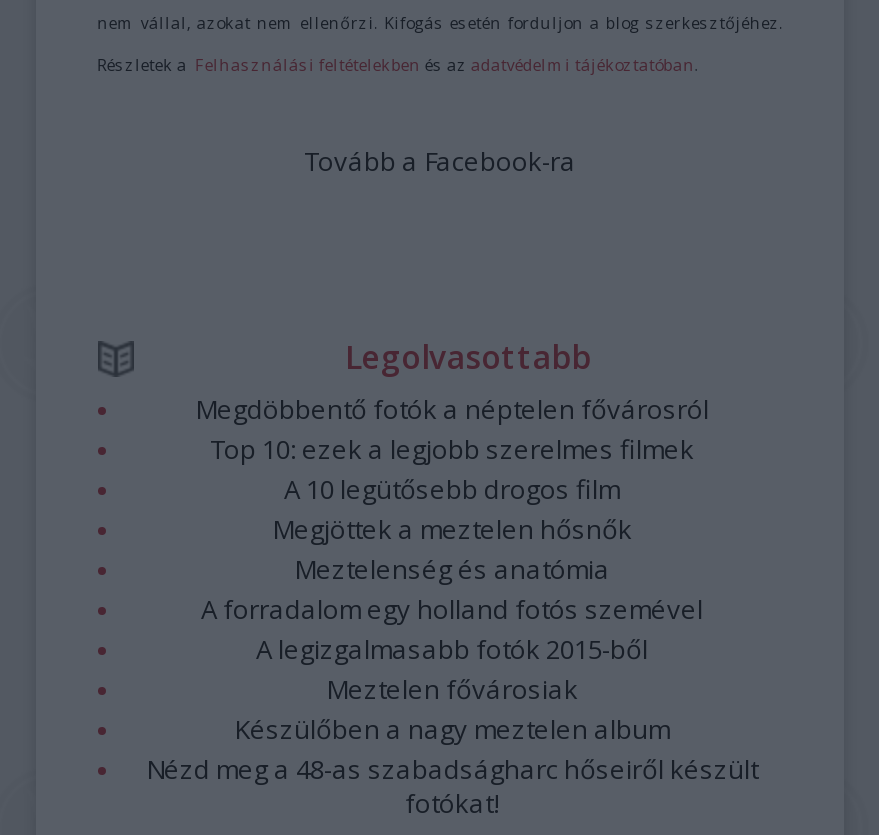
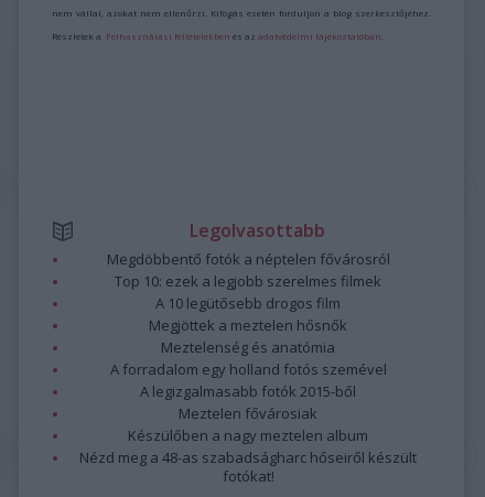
[304,143,576,179] Tovább a Facebook-ra -> none

